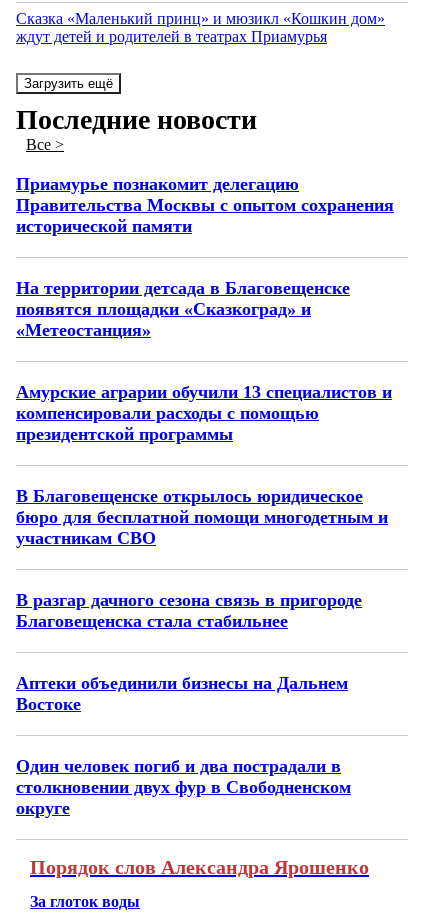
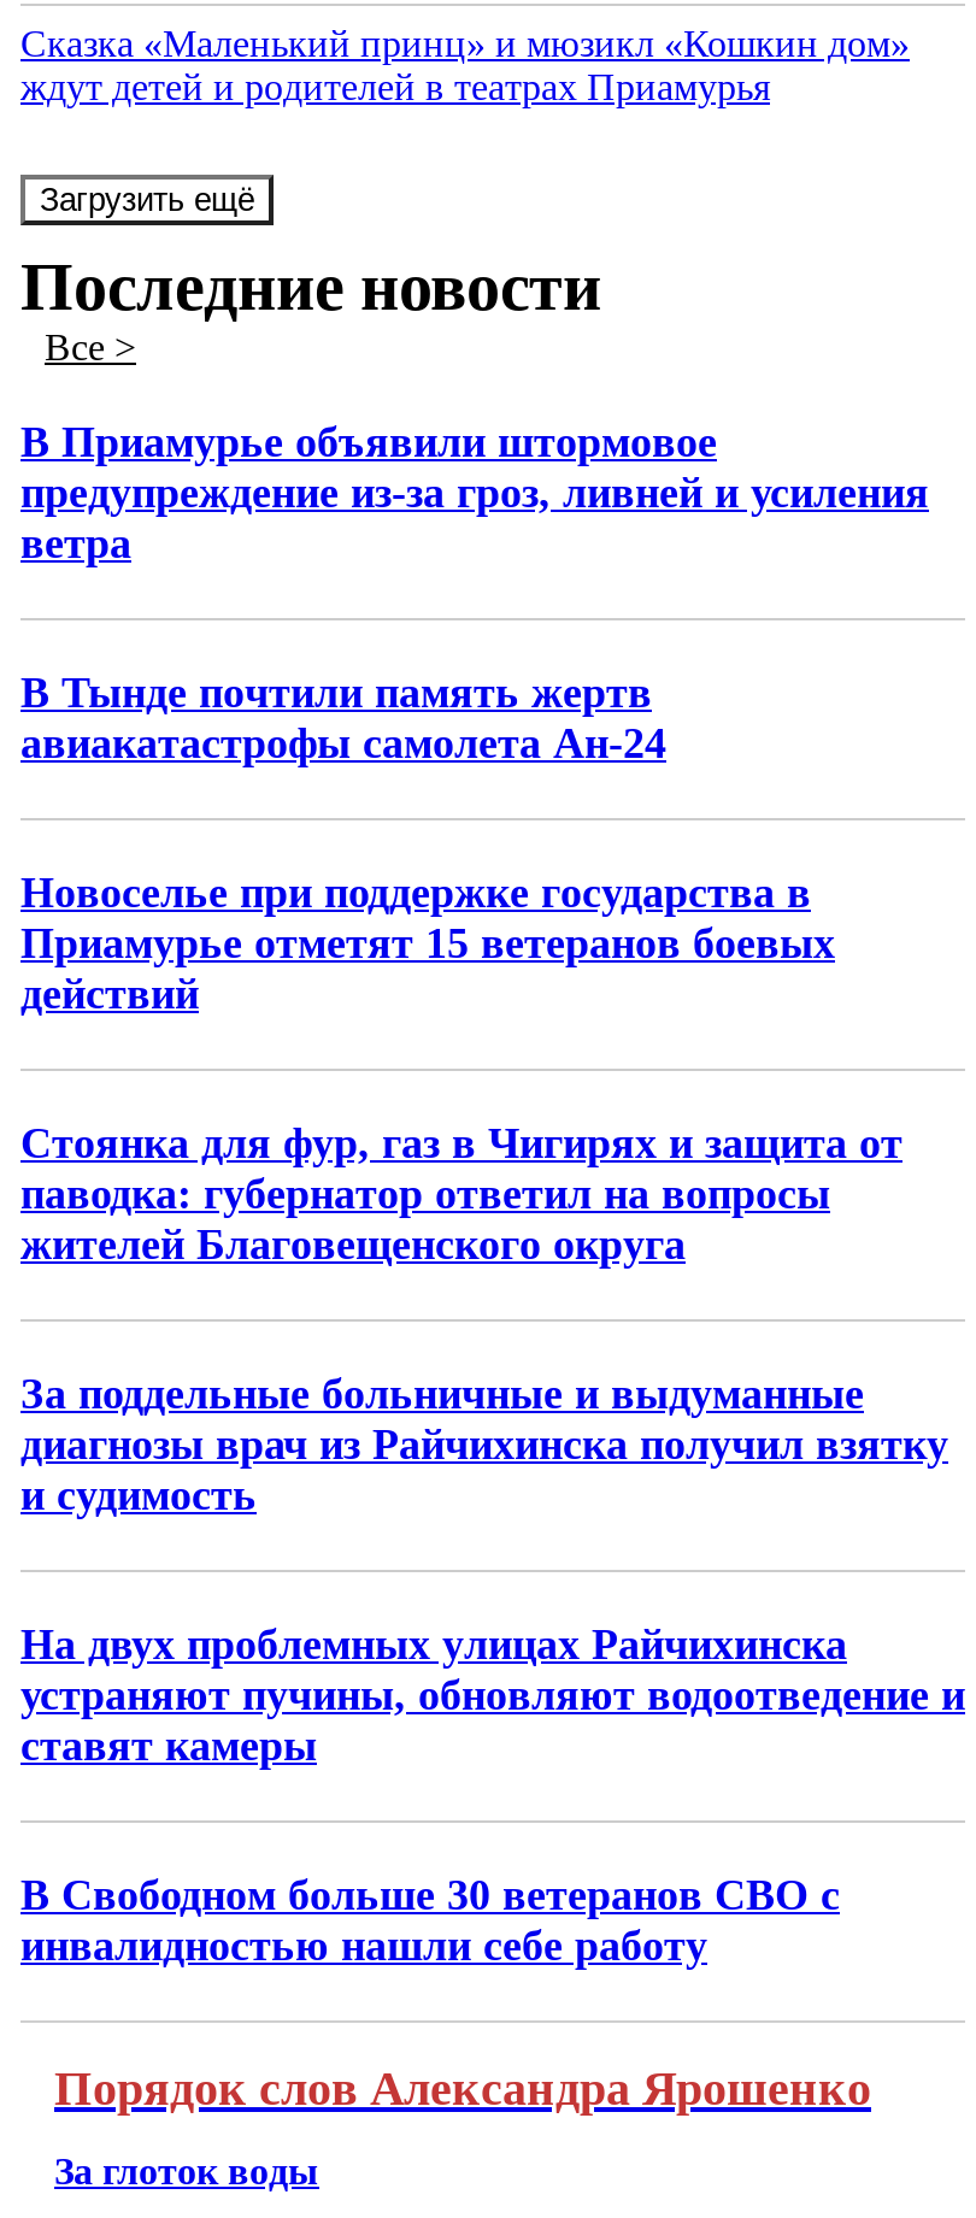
[16,174,394,236] Приамурье познакомит делегацию | Правительства Москвы с опытом сохранения | исторической памяти -> [20,419,929,568] В Приамурье объявили штормовое | предупреждение из-за гроз, ливней и усиления | ветра
[16,278,350,340] На территории детсада в Благовещенске | появятся площадки «Сказкоград» и | «Метеостанция» -> [20,669,666,768] В Тынде почтили память жертв | авиакатастрофы самолета Ан-24
[16,382,392,444] Амурские аграрии обучили 13 специалистов и | компенсировали расходы с помощью | президентской программы -> [20,869,835,1019] Новоселье при поддержке государства в | Приамурье отметят 15 ветеранов боевых | действий
[16,486,388,548] В Благовещенске открылось юридическое | бюро для бесплатной помощи многодетным и | участникам СВО -> [20,1120,902,1269] Стоянка для фур, газ в Чигирях и защита от | паводка: губернатор ответил на вопросы | жителей Благовещенского округа
[16,590,362,631] В разгар дачного сезона связь в пригороде | Благовещенска стала стабильнее -> [20,1371,948,1520] За поддельные больничные и выдуманные | диагнозы врач из Райчихинска получил взятку | и судимость
[16,673,348,714] Аптеки объединили бизнесы на Дальнем | Востоке -> [20,1621,965,1771] На двух проблемных улицах Райчихинска | устраняют пучины, обновляют водоотведение и | ставят камеры
[16,756,351,818] Один человек погиб и два пострадали в | столкновении двух фур в Свободненском | округе -> [20,1872,840,1971] В Свободном больше 30 ветеранов СВО с | инвалидностью нашли себе работу

